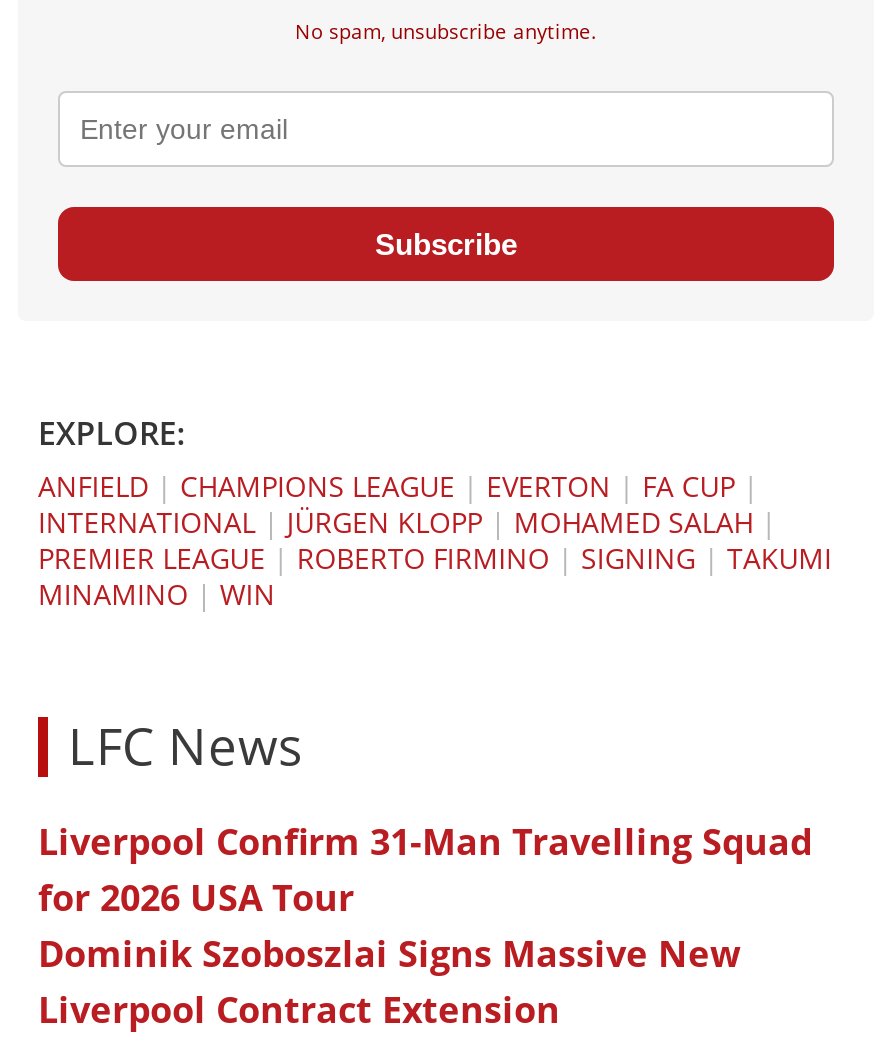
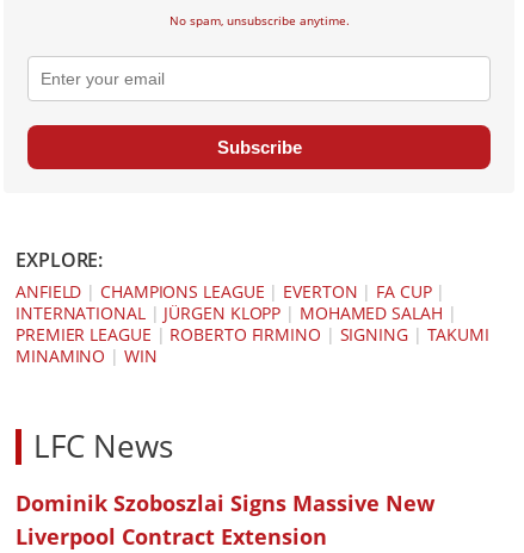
[38,817,812,921] Liverpool Confirm 31-Man Travelling Squad | for 2026 USA Tour -> none

